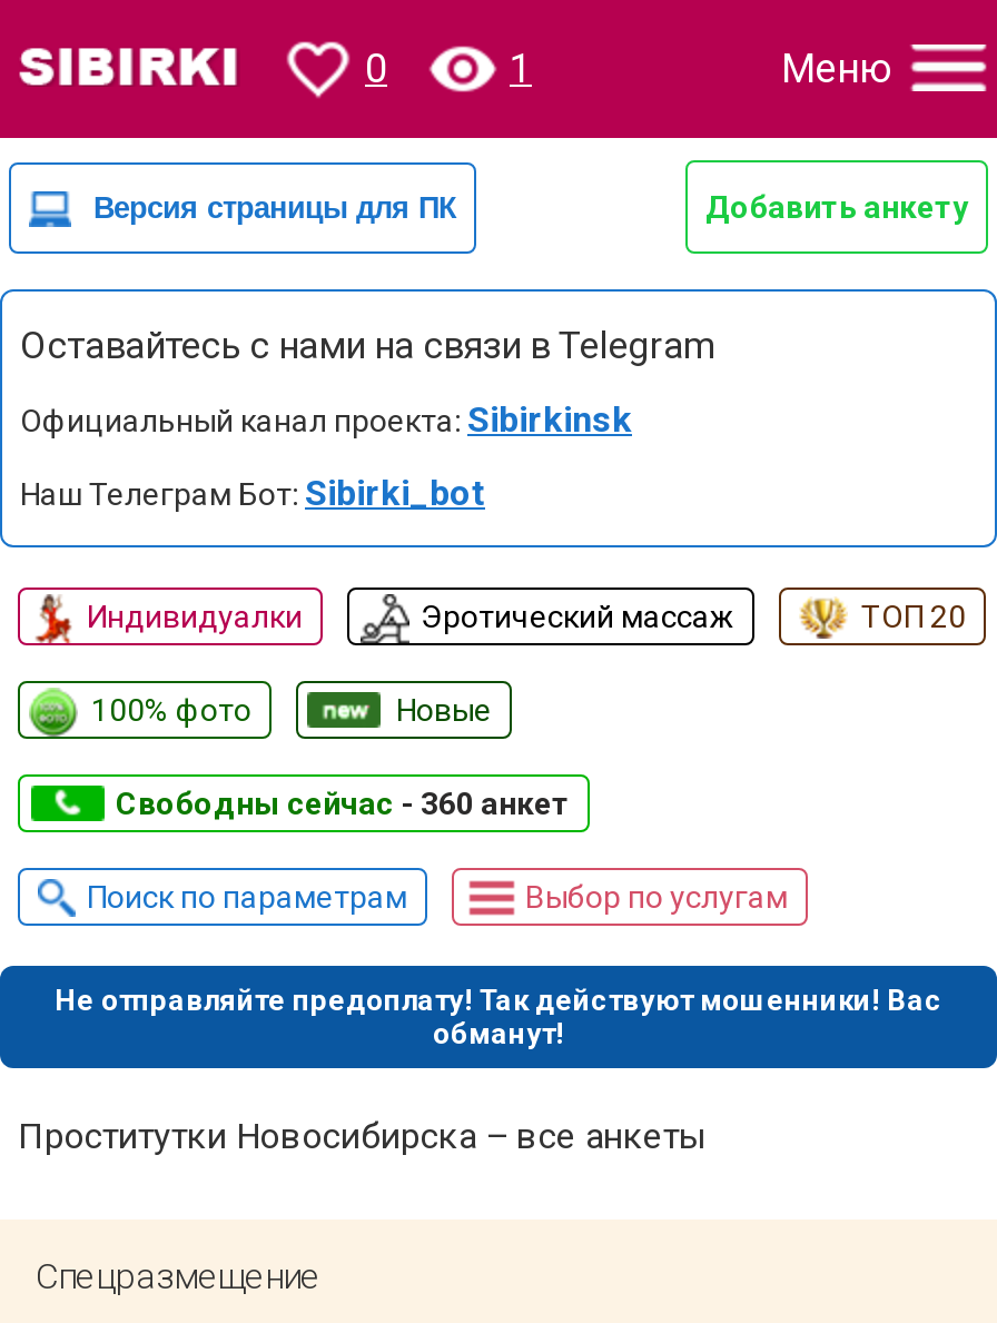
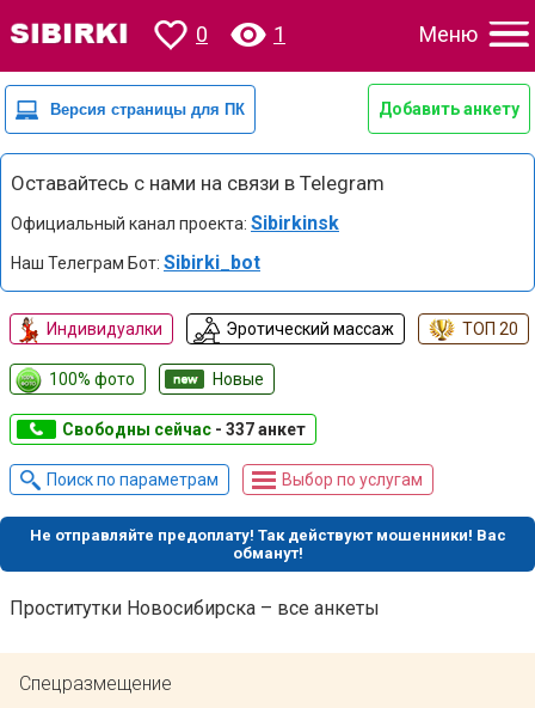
[116,786,570,821] Свободны сейчас - 360 анкет -> [62,420,306,439] Свободны сейчас - 337 анкет

